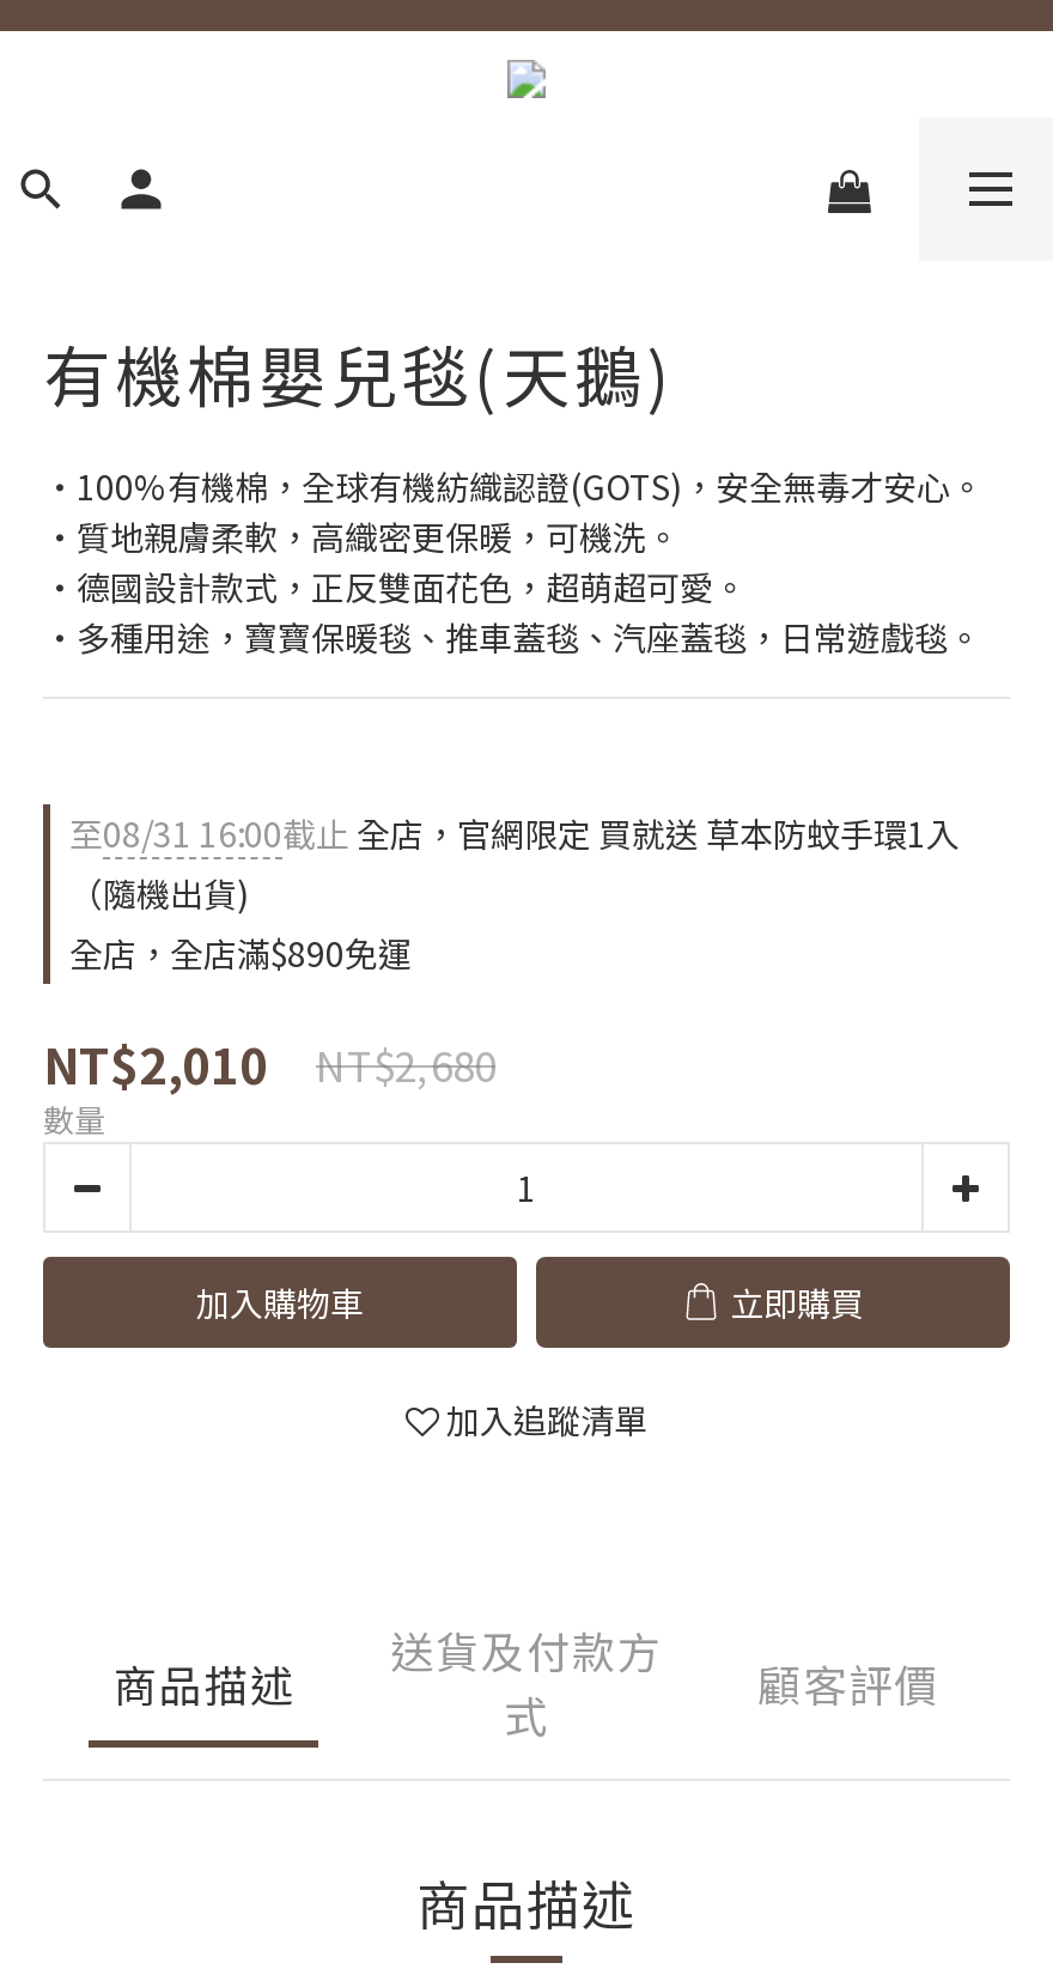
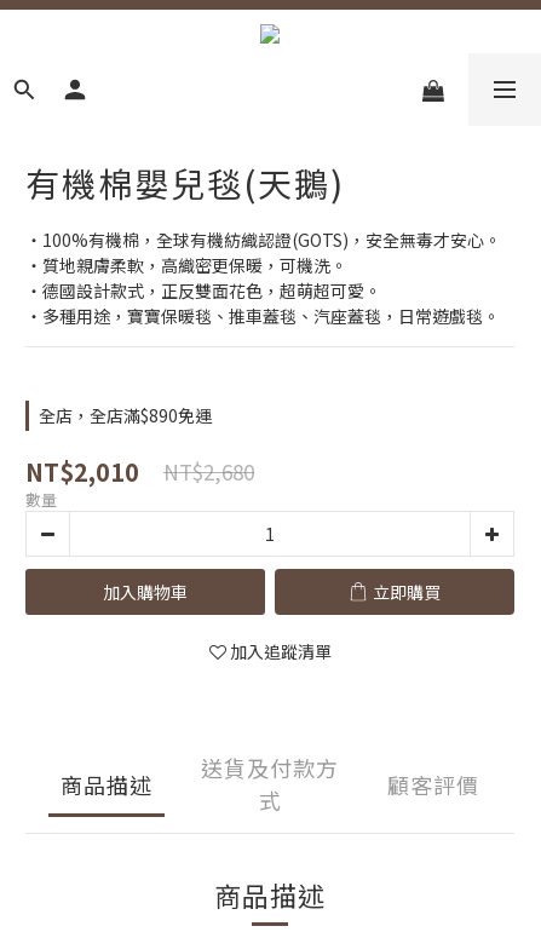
[69,810,960,917] 至08/31 16:00截止全店，官網限定 買就送 草本防蚊手環1入 | （隨機出貨) -> none

